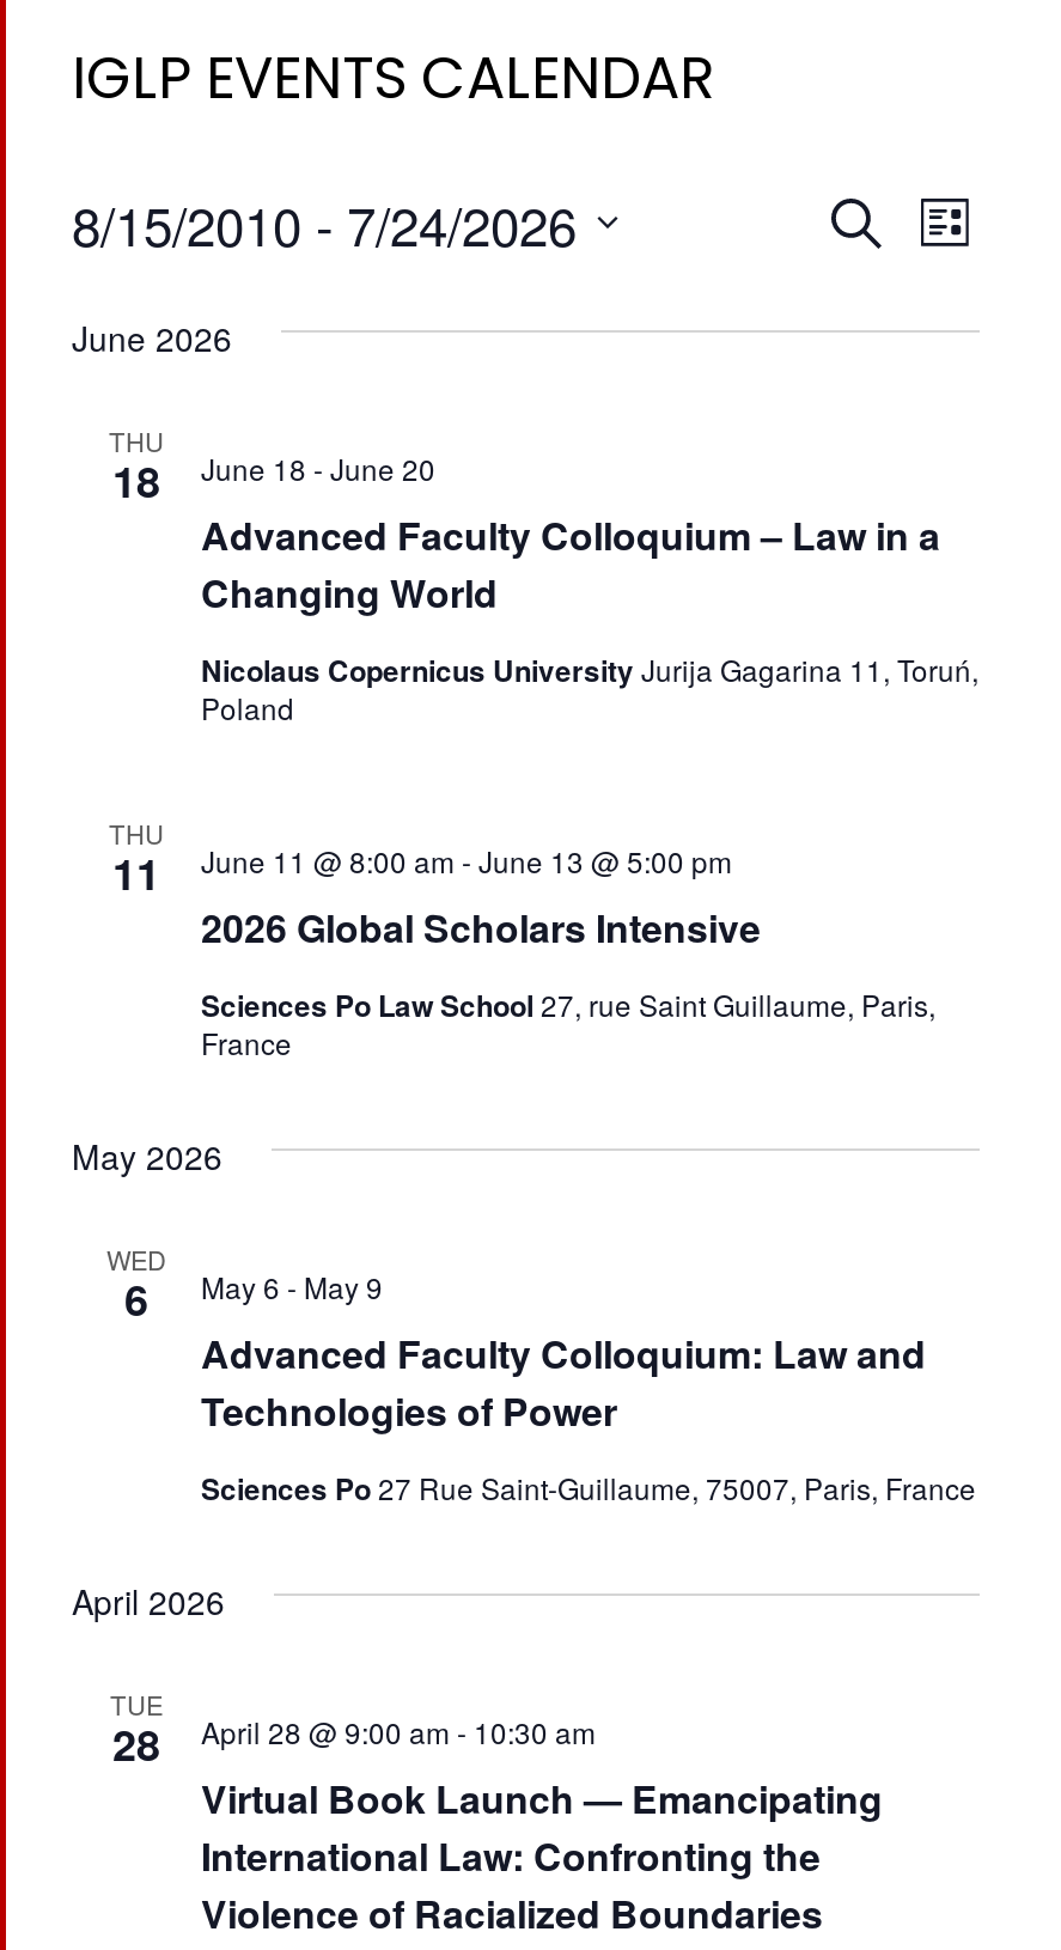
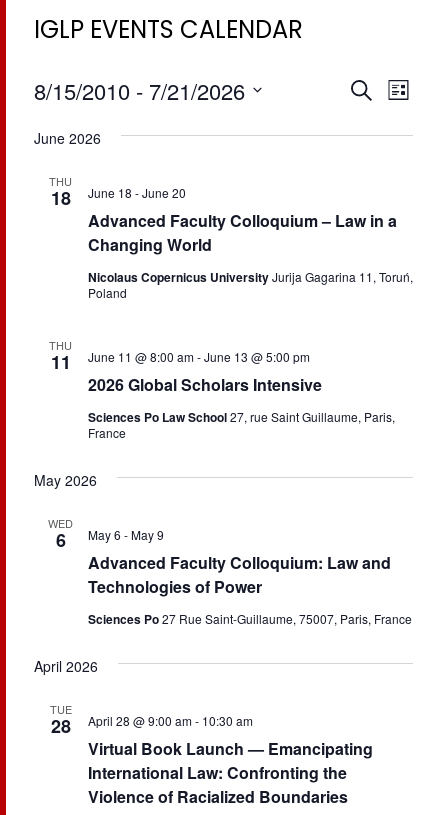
[72,185,577,260] 8/15/2010 - 7/24/2026 -> [33,74,244,105] 8/15/2010 - 7/21/2026

